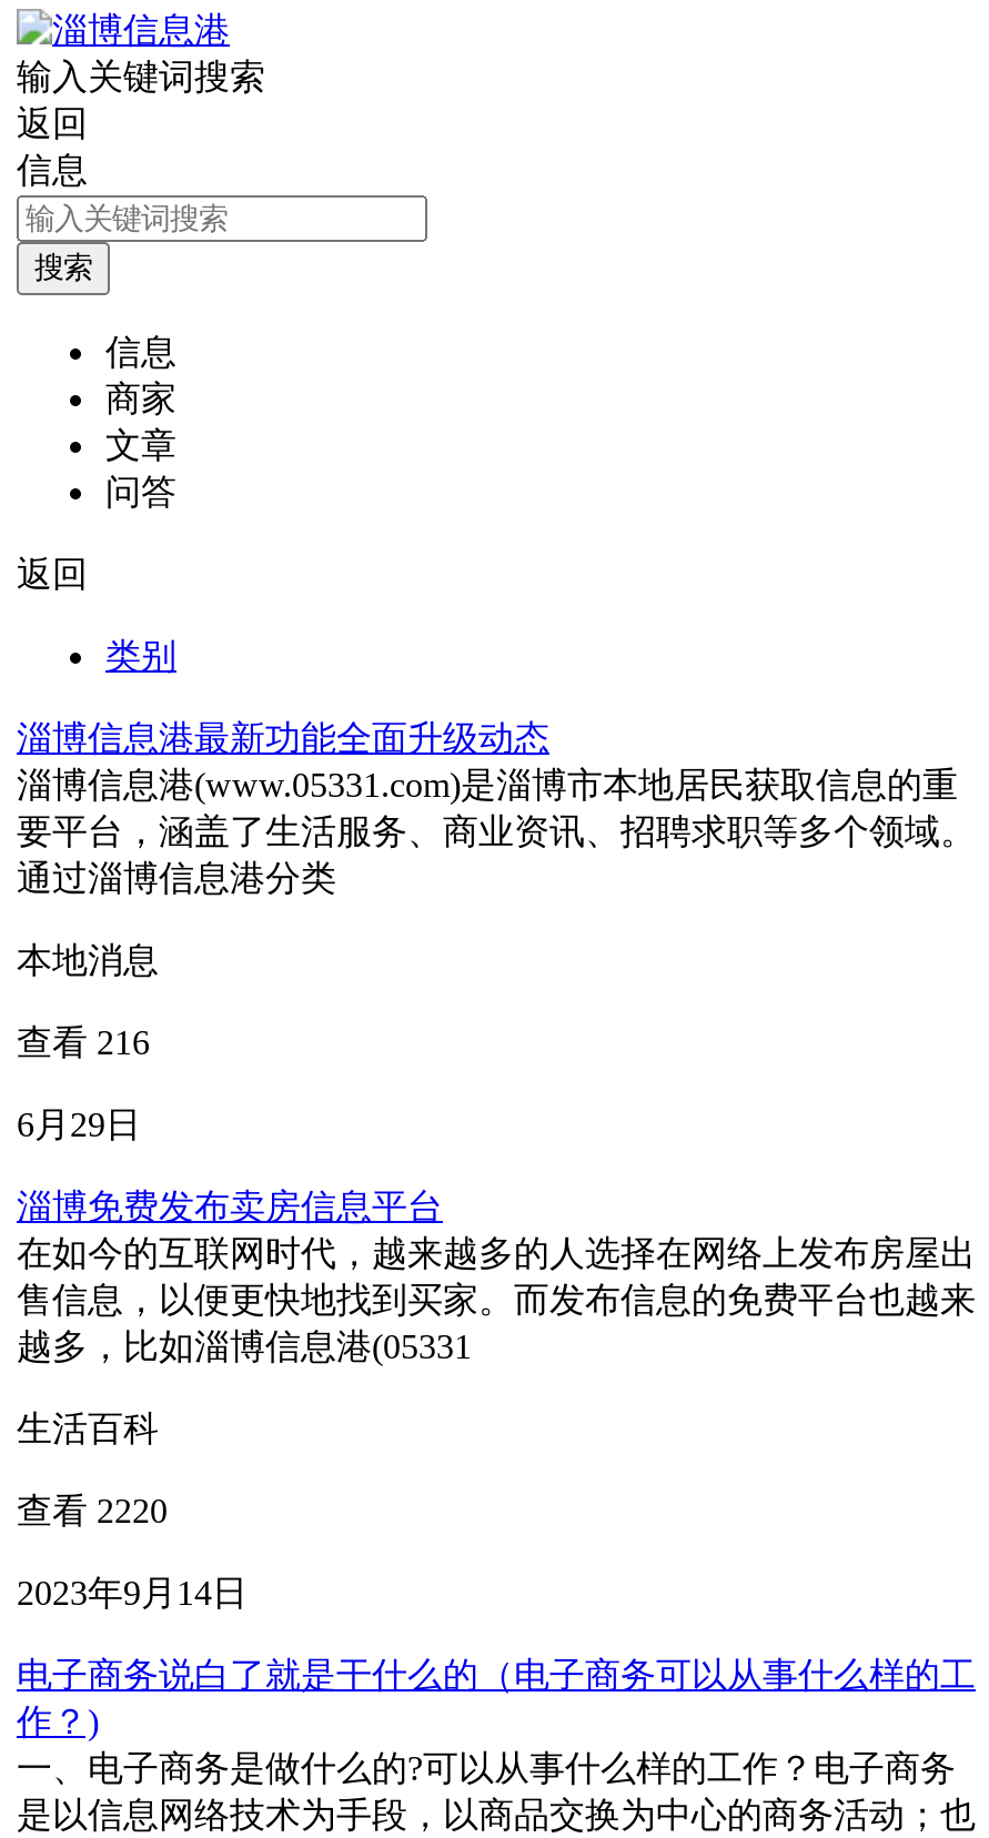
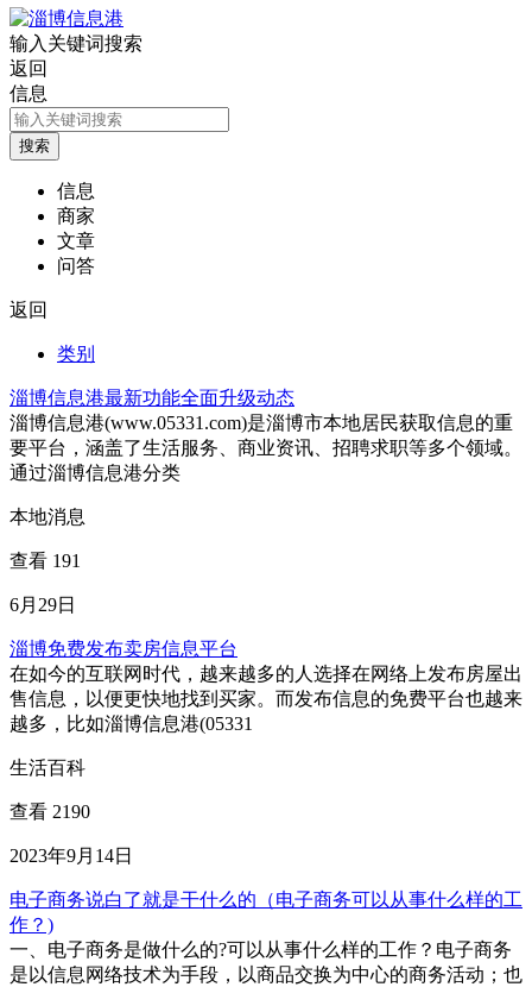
[17,1023,150,1061] 查看 216 -> [9,551,81,571] 查看 191
[17,1492,168,1529] 查看 2220 -> [9,801,90,822] 查看 2190

